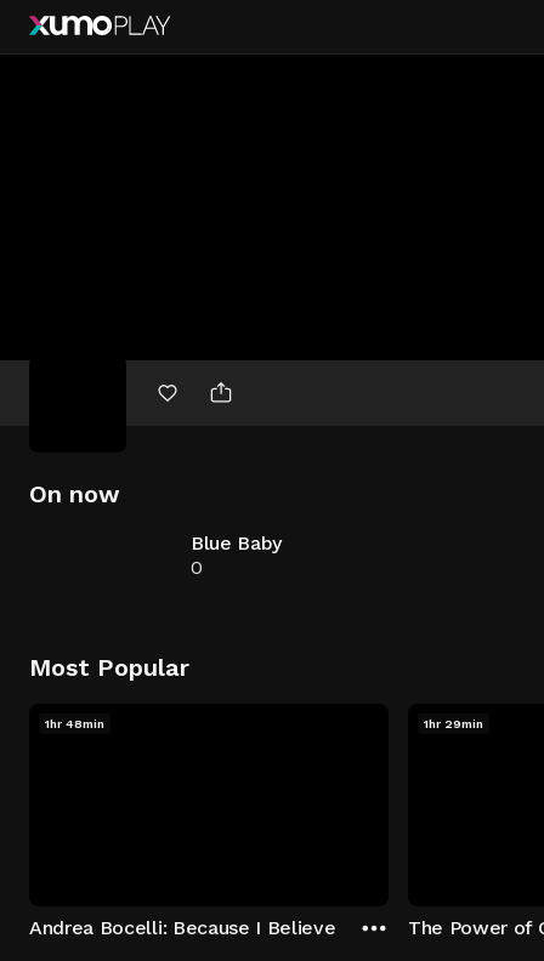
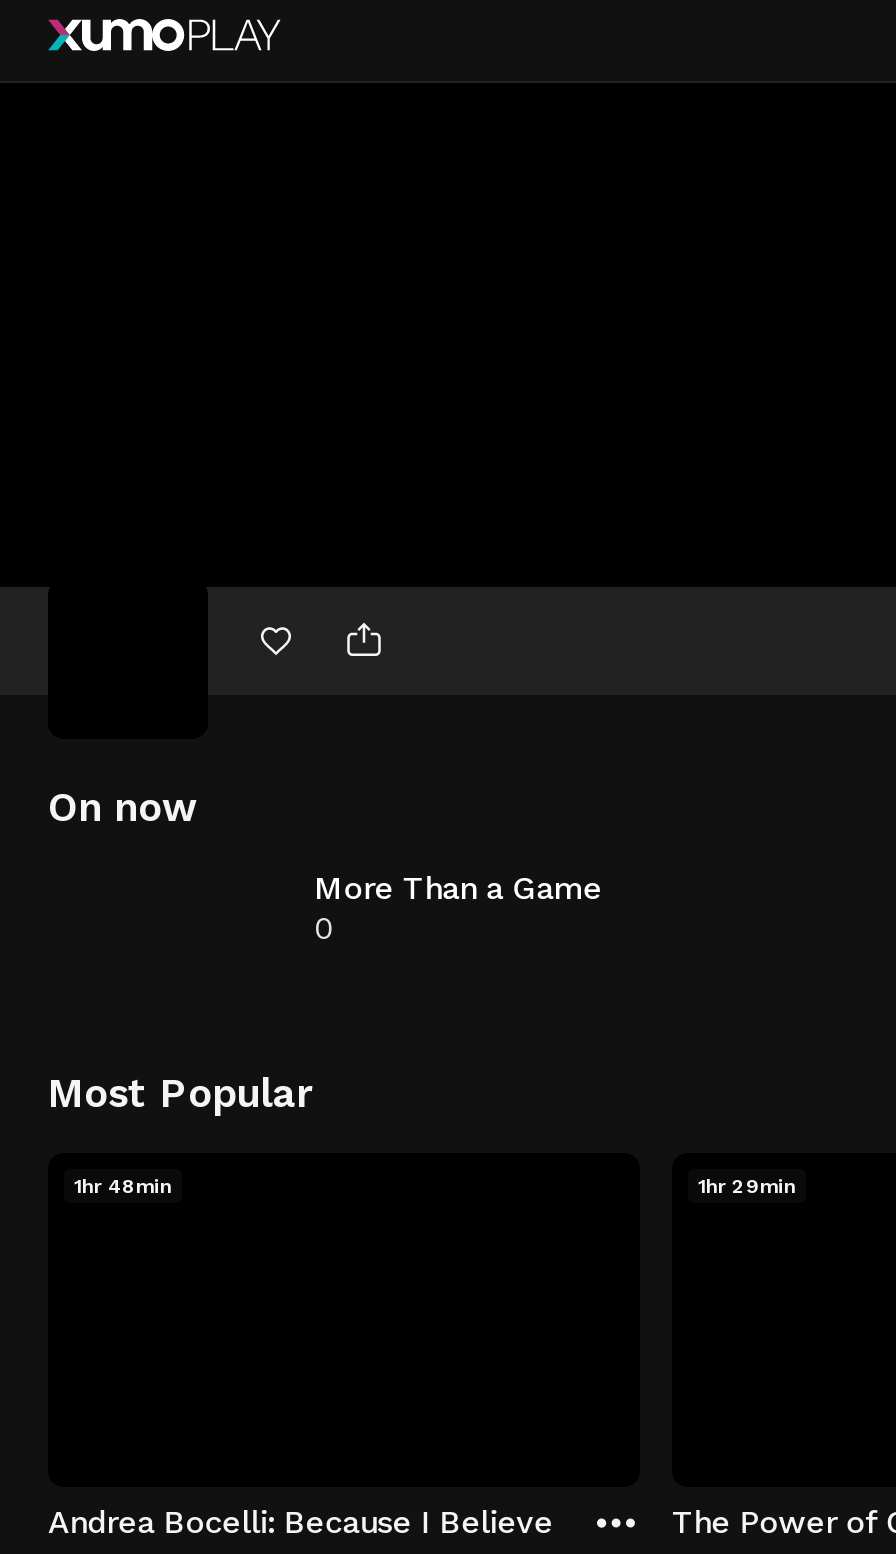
[191,531,282,555] Blue Baby -> [314,869,602,907] More Than a Game

